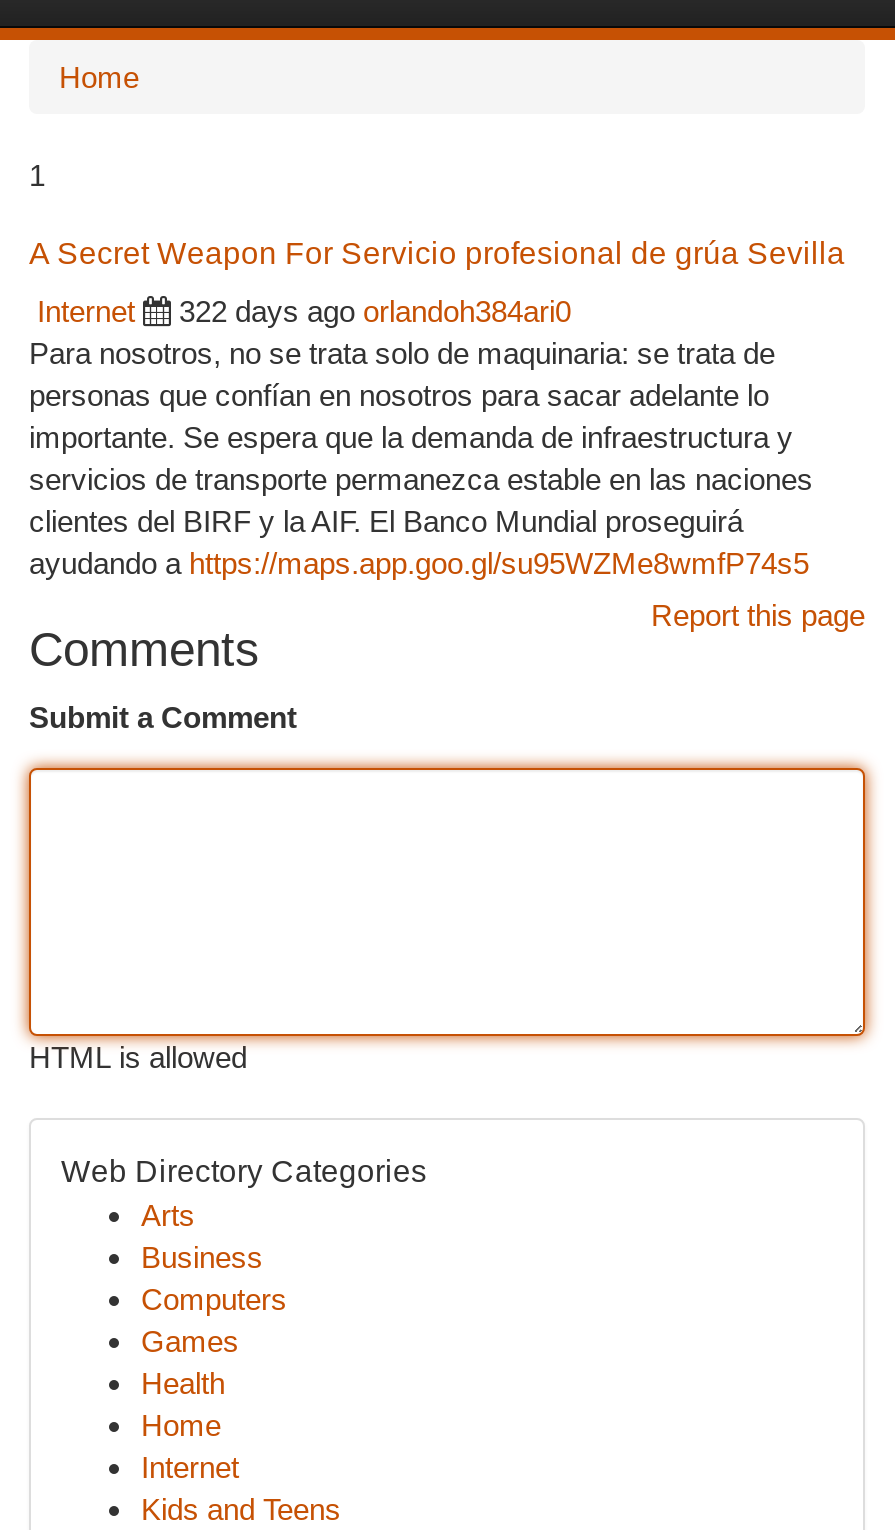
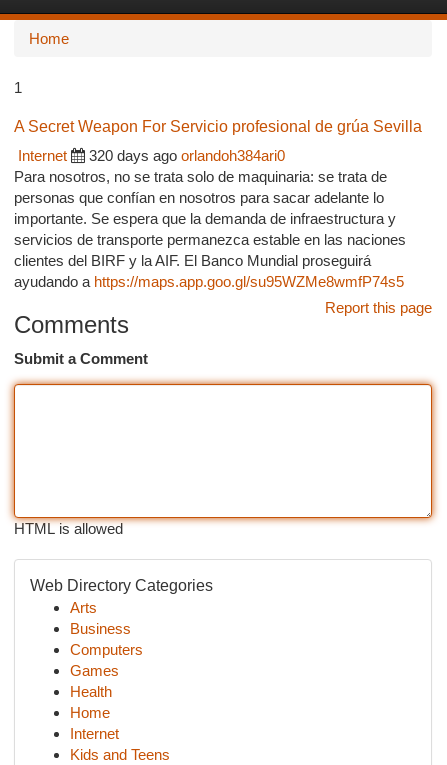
[179,294,571,328] 322 days ago orlandoh384ari0 -> [89,147,285,164] 320 days ago orlandoh384ari0

